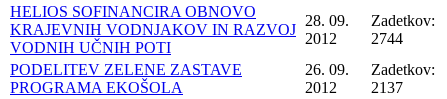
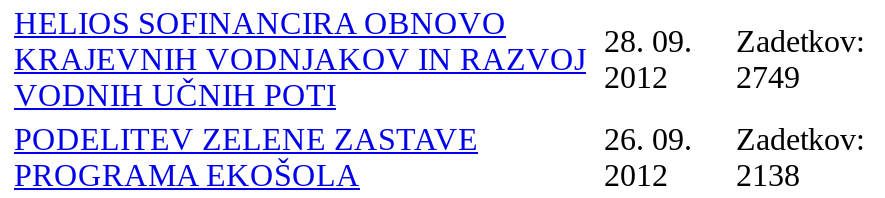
[371,30,403,47] 2744 -> [736,60,800,94] 2749
[305,79,403,96] 2012 2137 -> [604,158,800,192] 2012 2138

